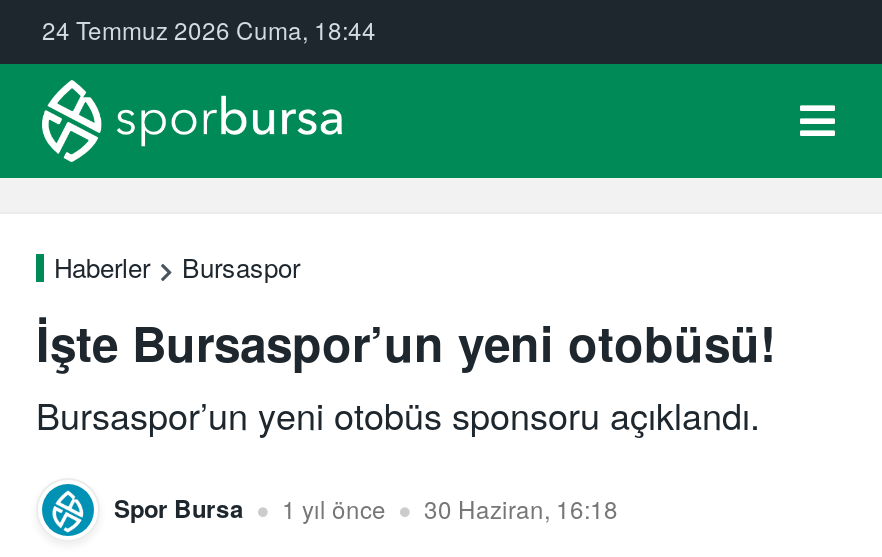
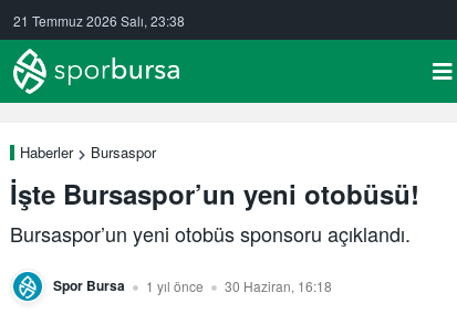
[42,12,376,46] 24 Temmuz 2026 Cuma, 18:44 -> [13,11,185,30] 21 Temmuz 2026 Salı, 23:38

